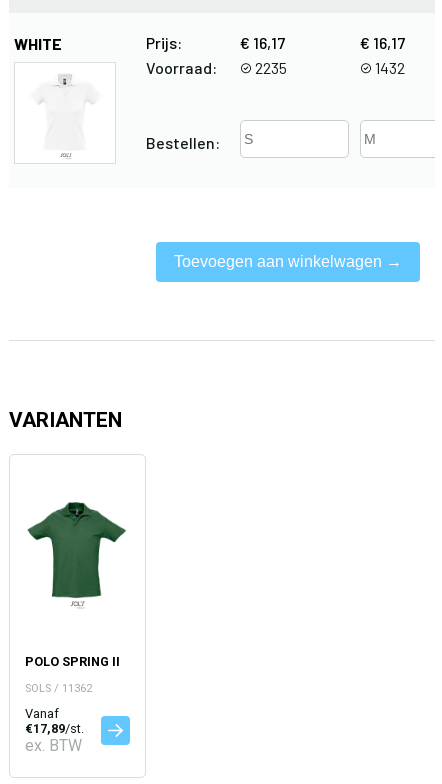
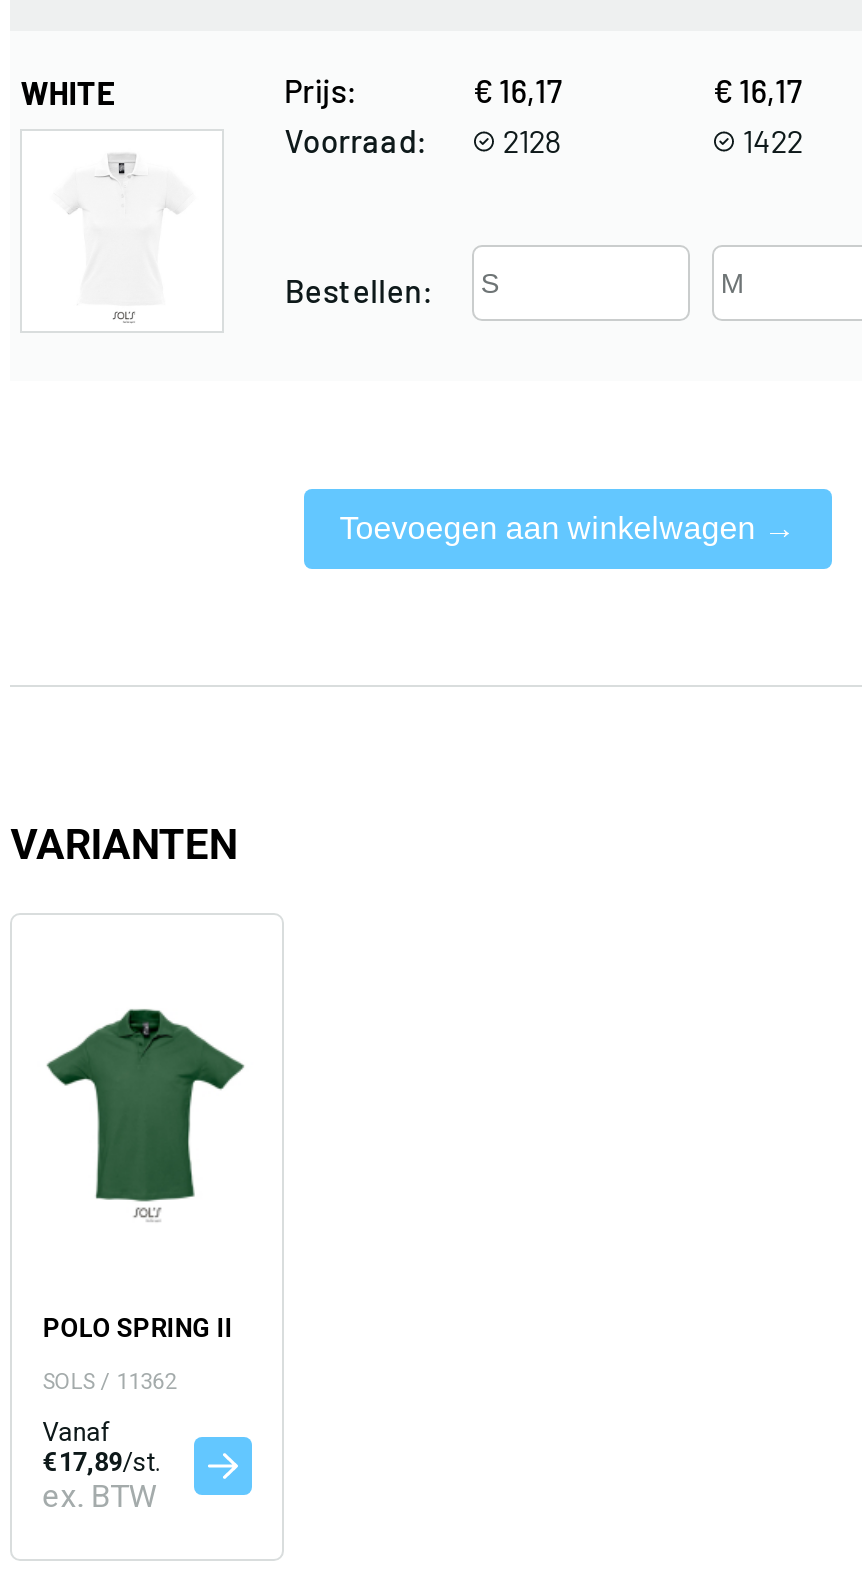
[146,58,287,77] Voorraad: 2235 -> [284,122,560,160] Voorraad: 2128
[375,58,405,77] 1432 -> [742,122,802,160] 1422

